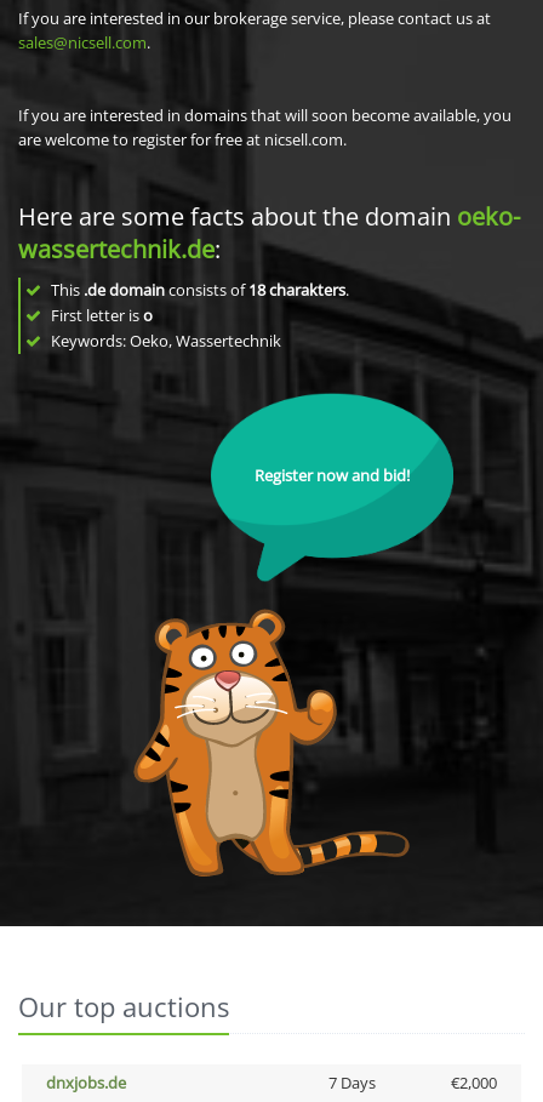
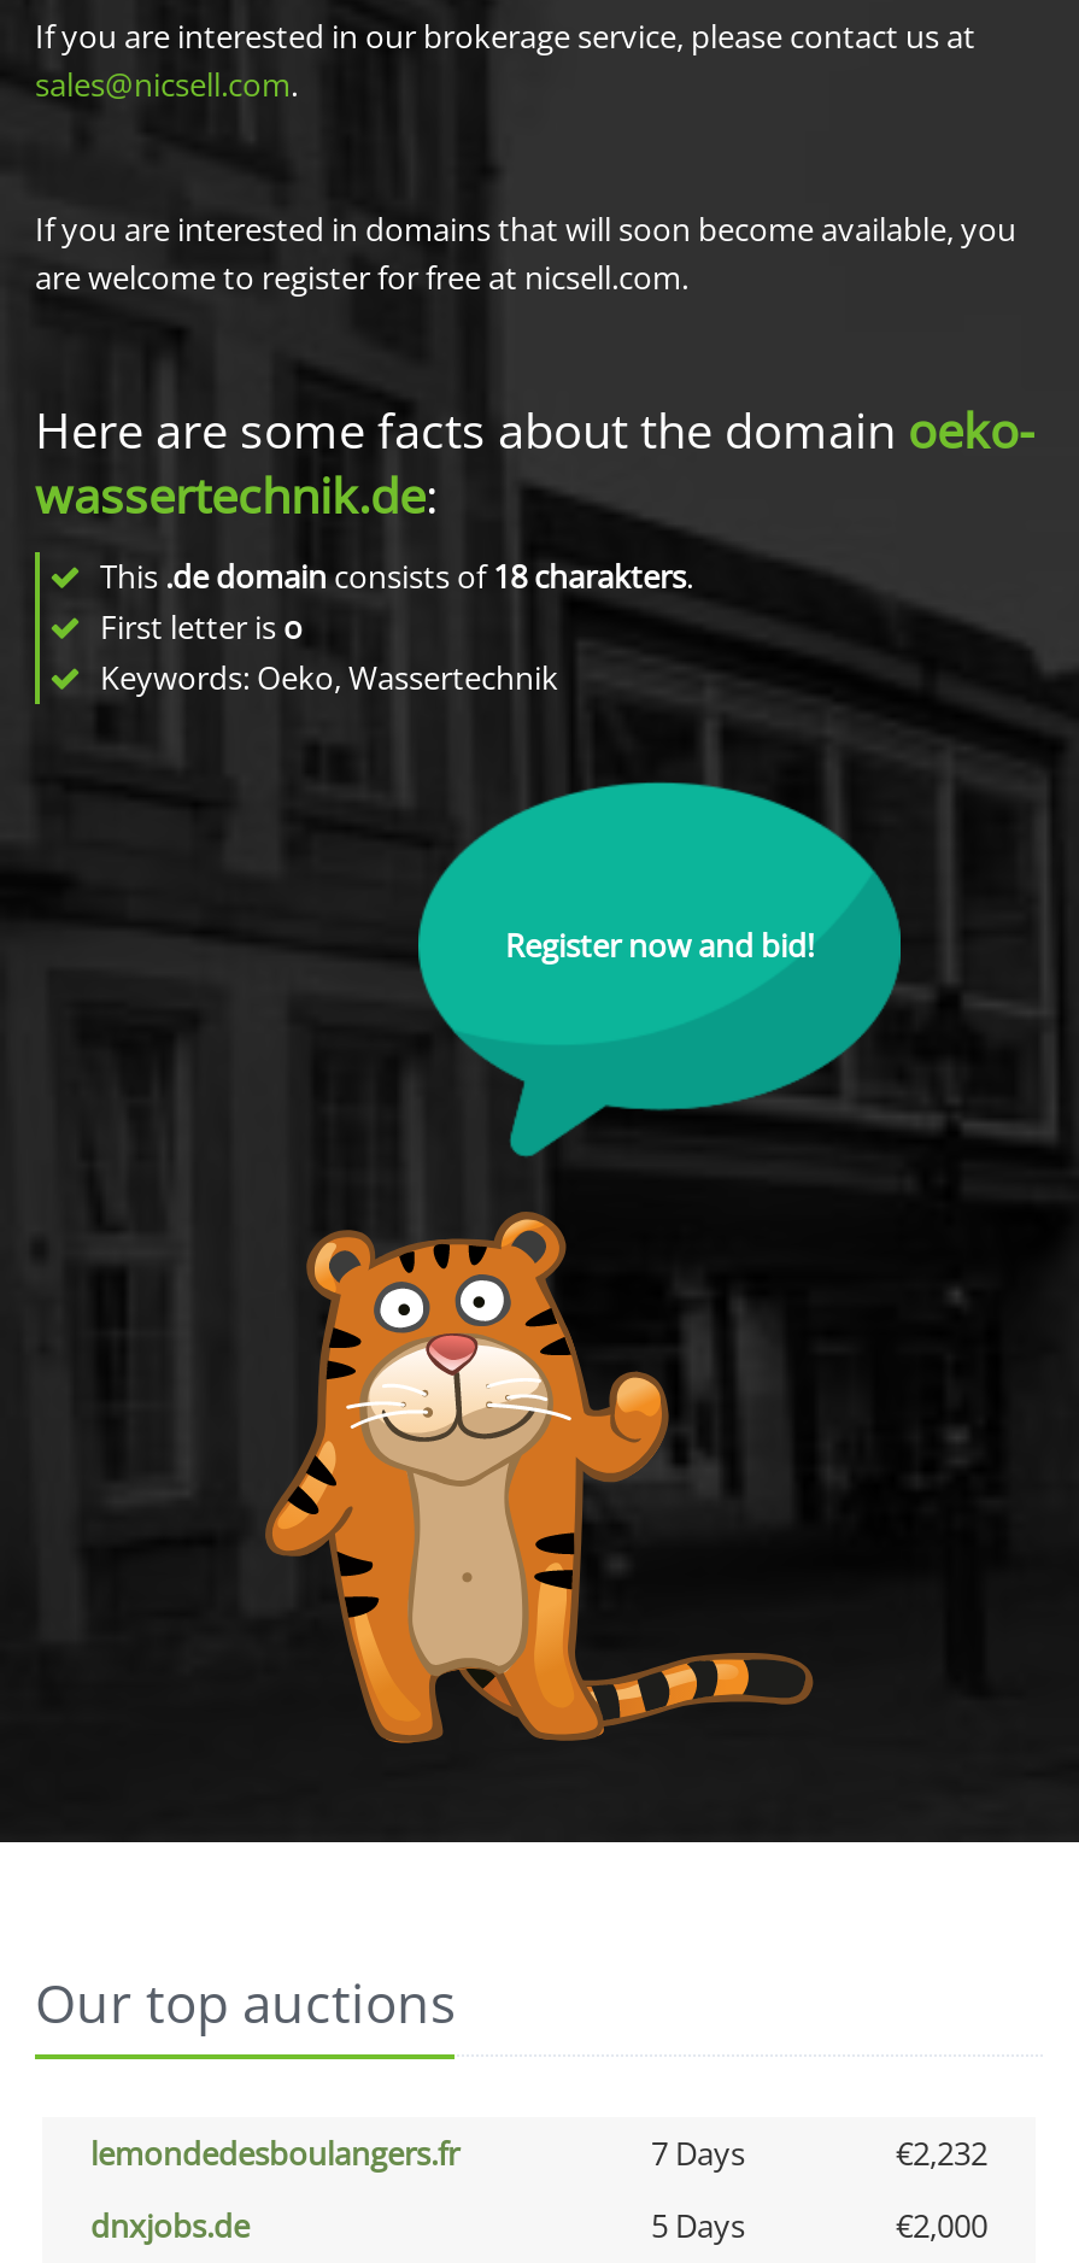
none -> [90,2132,987,2175] lemondedesboulangers.fr | 7 Days | €2,232
[328,1072,375,1094] 7 Days -> [651,2204,745,2247] 5 Days

